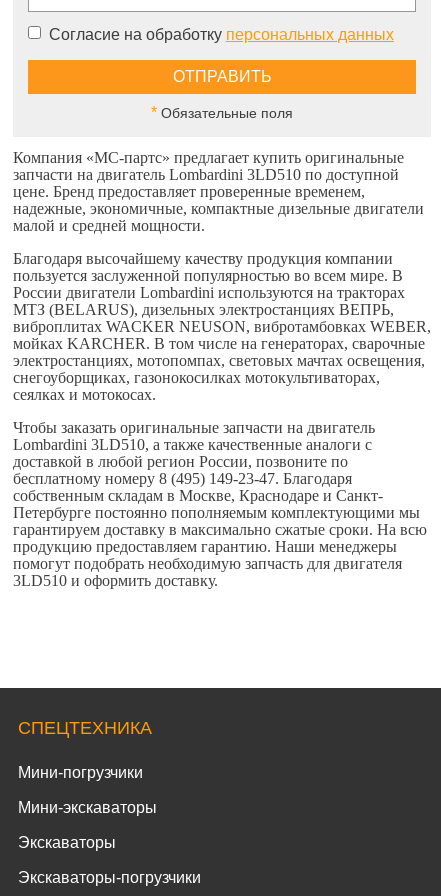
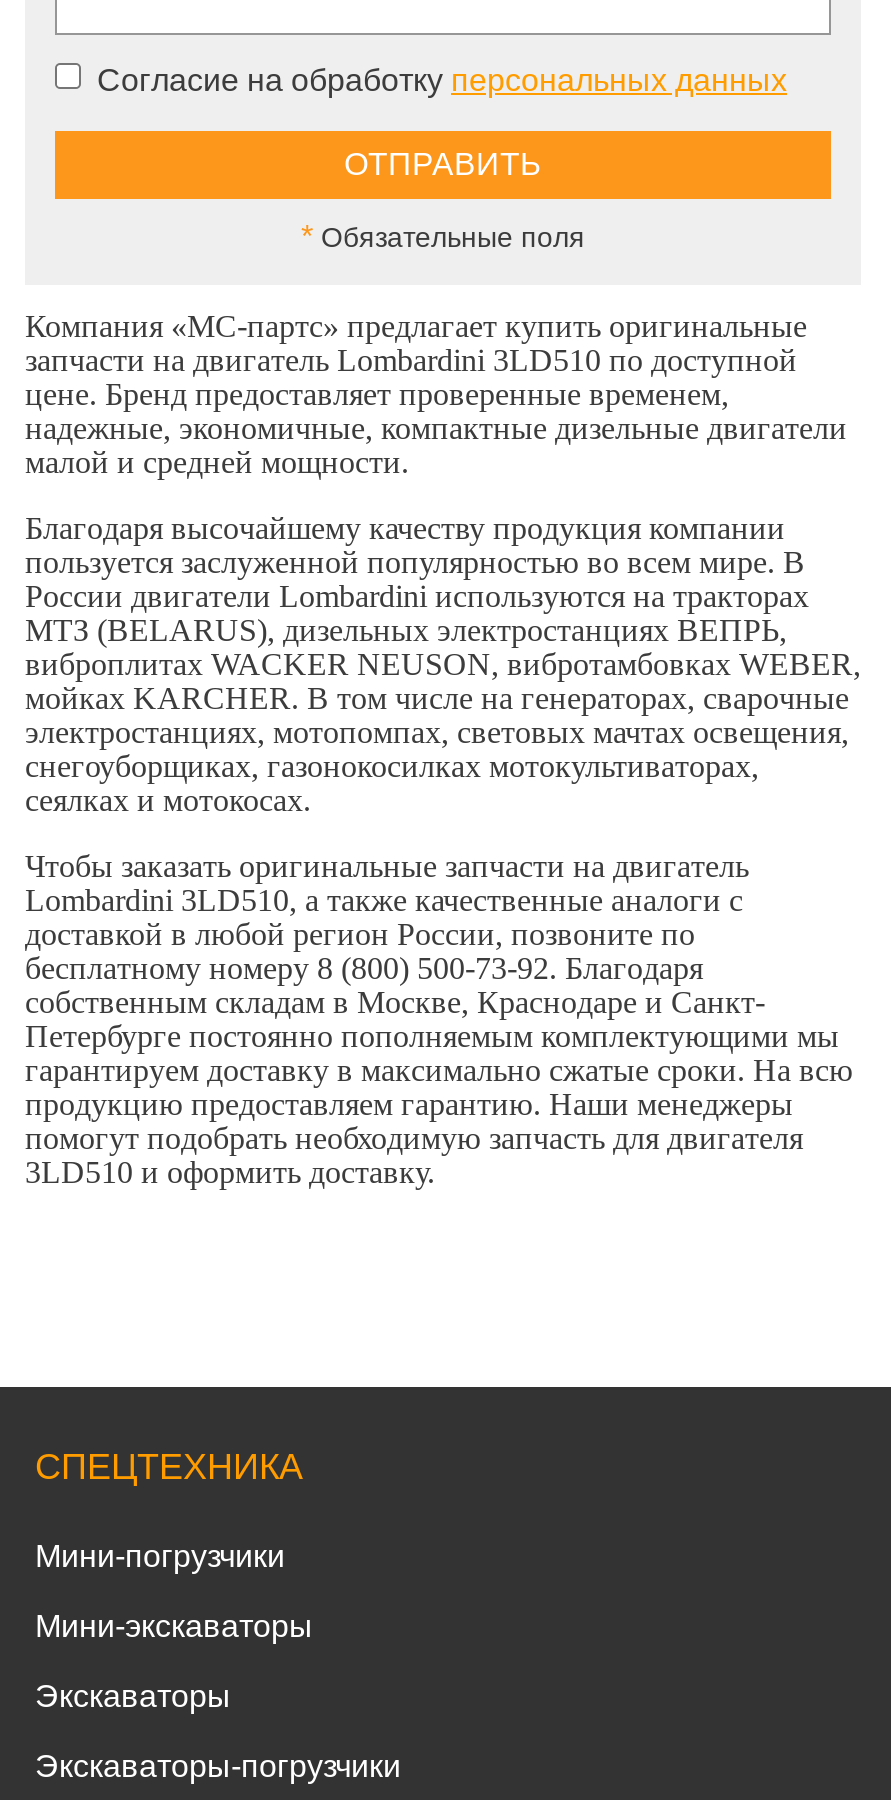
[13,470,352,487] бесплатному номеру 8 (495) 149-23-47. Благодаря -> [25,951,703,985] бесплатному номеру 8 (800) 500-73-92. Благодаря

